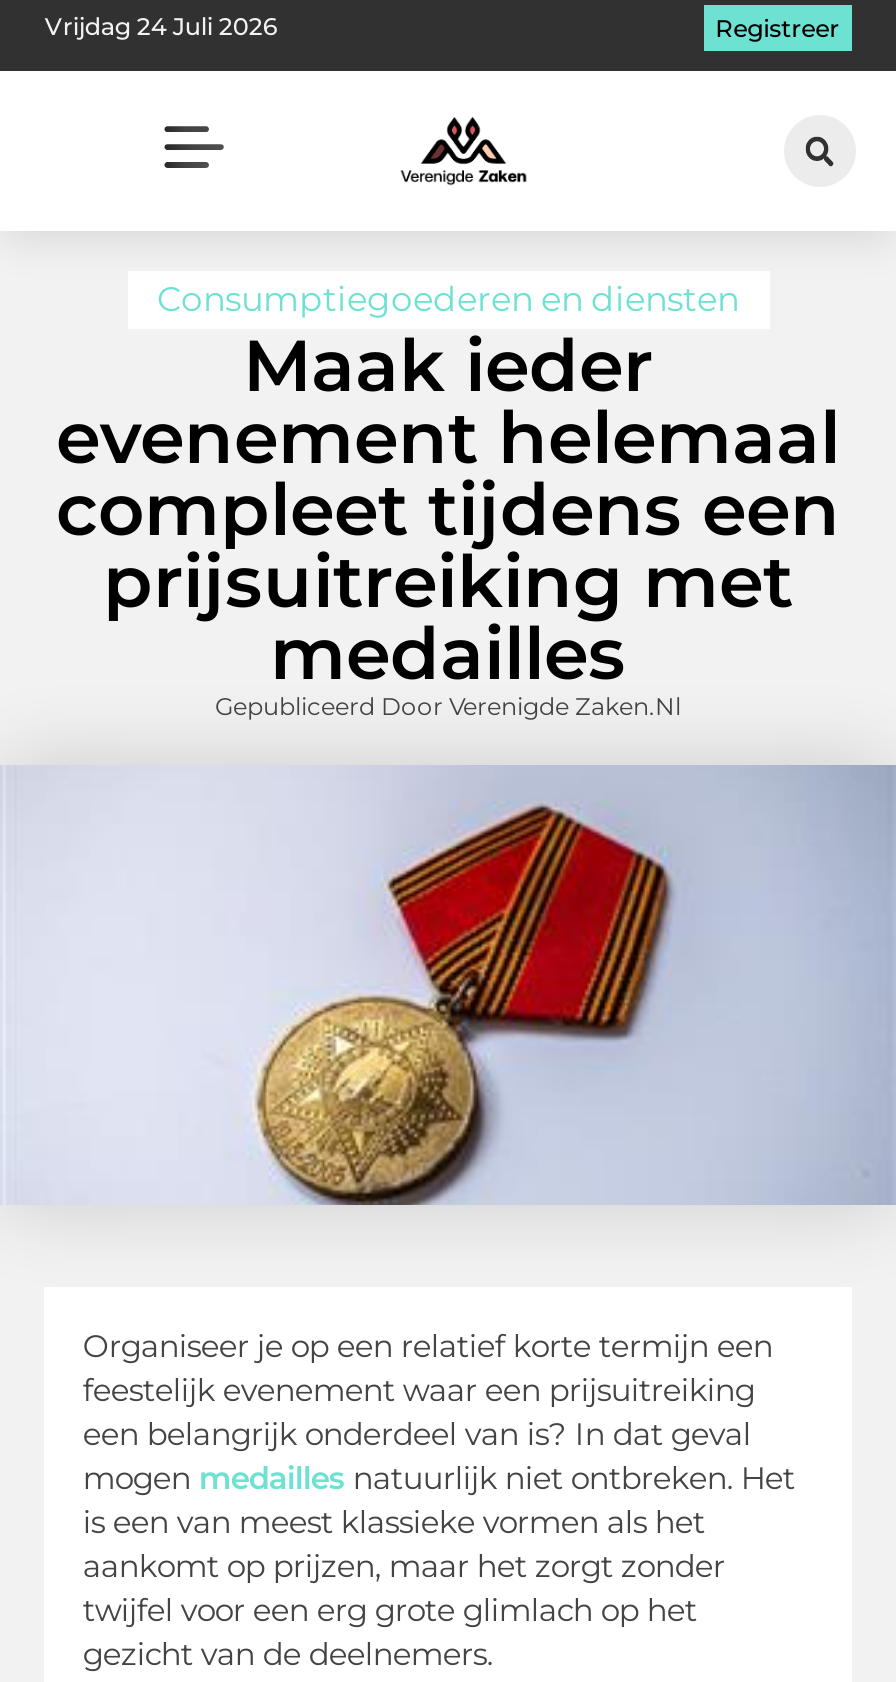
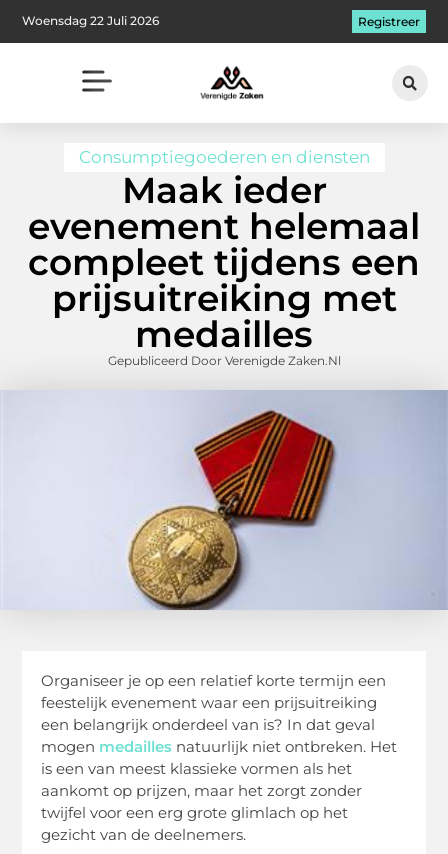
[45,10,277,40] Vrijdag 24 Juli 2026 -> [22,13,159,28] Woensdag 22 Juli 2026

